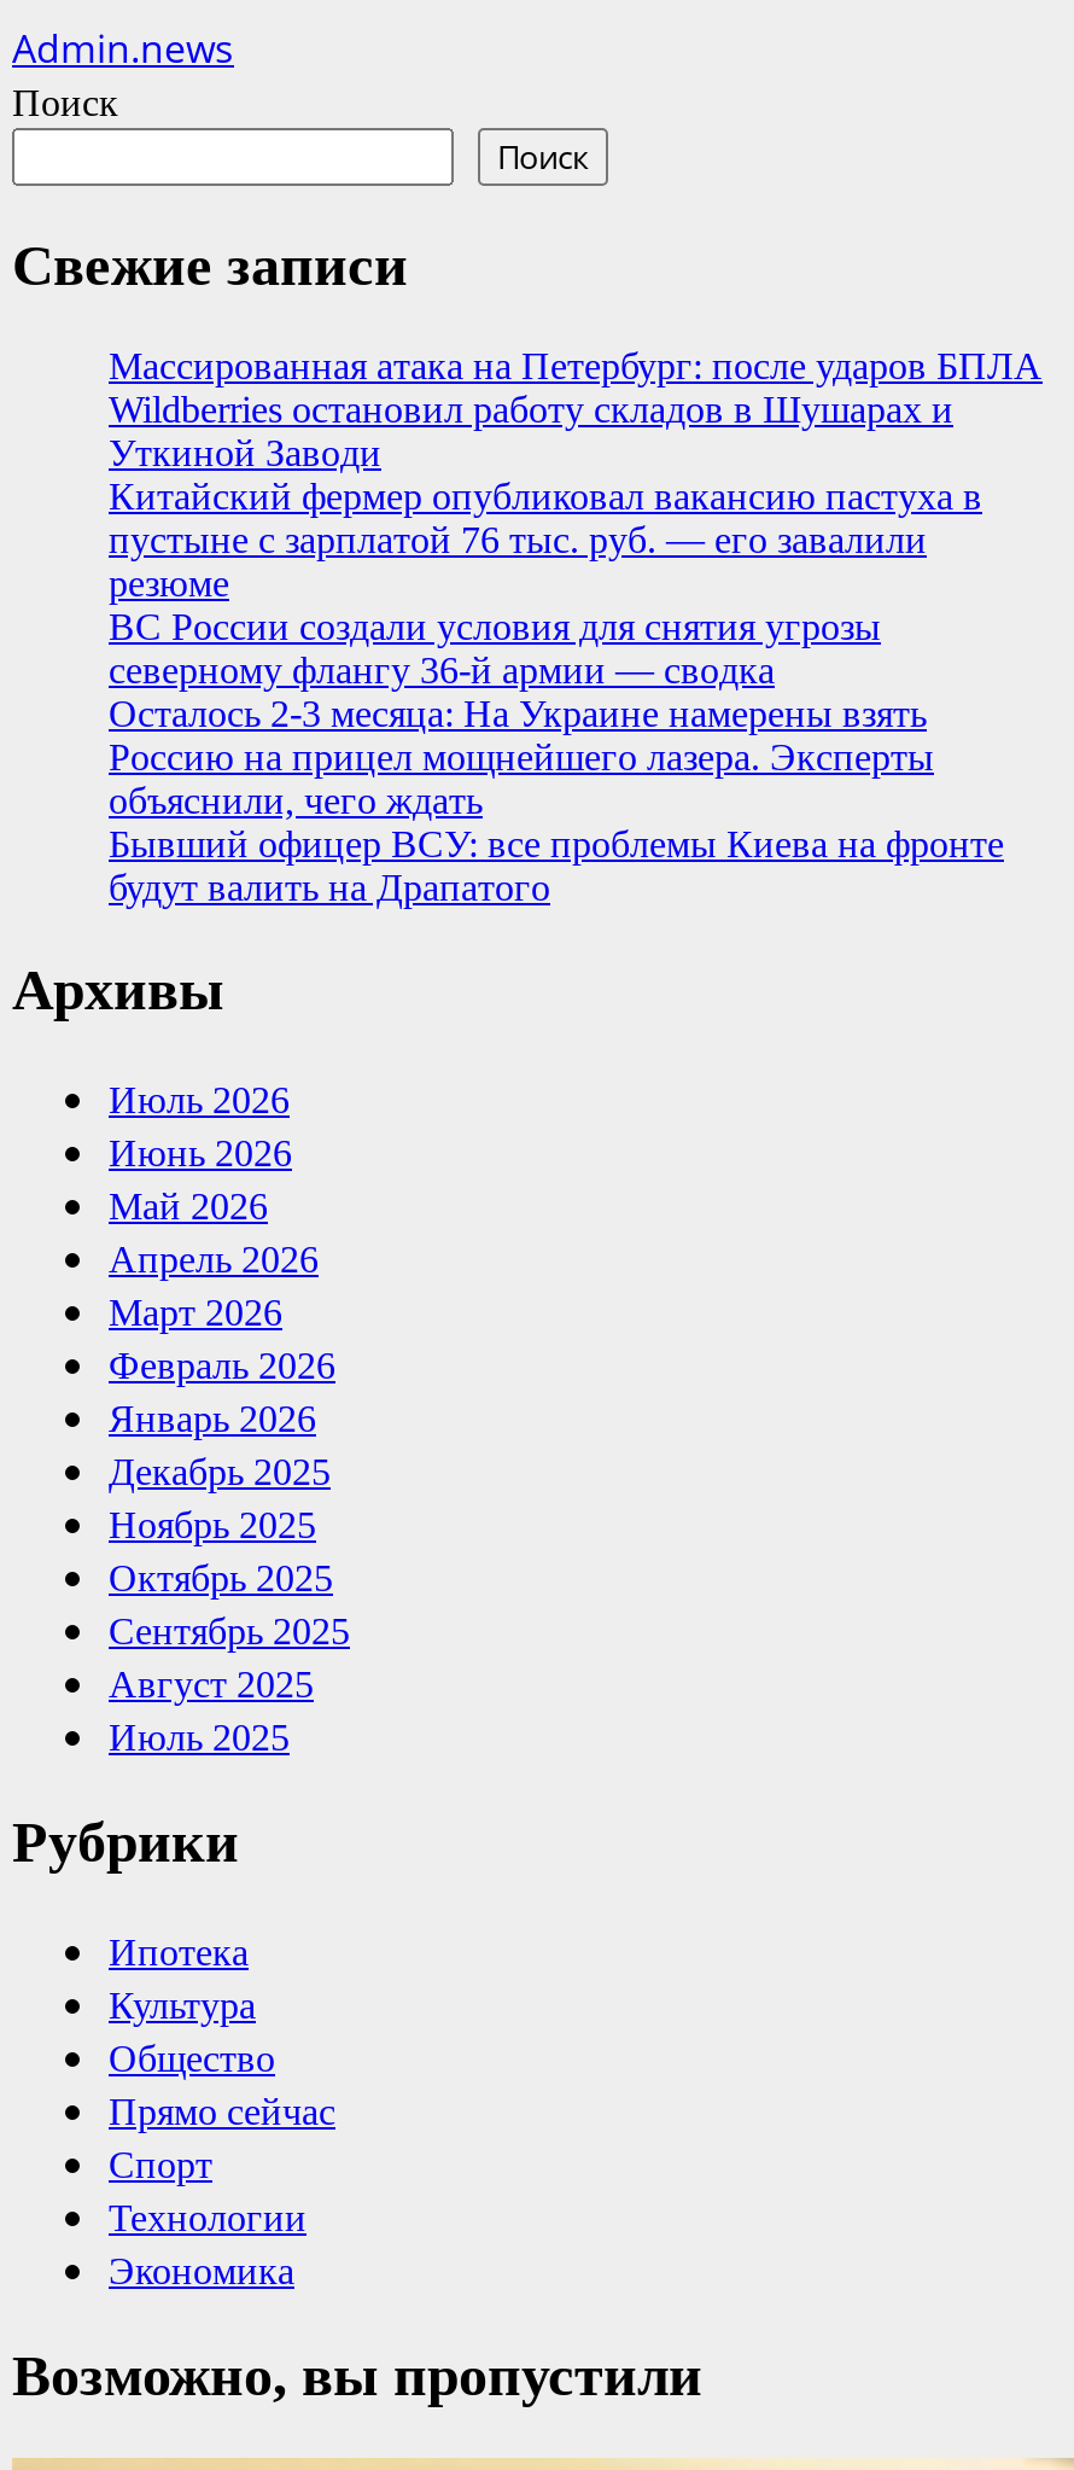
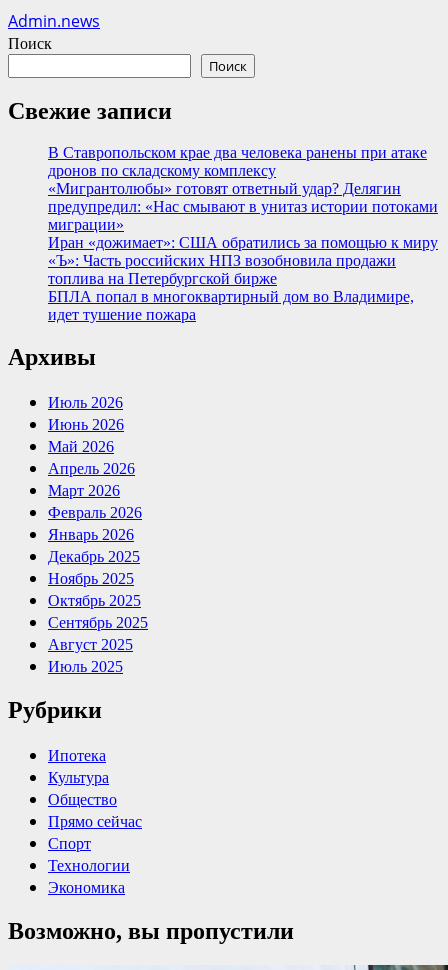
[109,346,1043,909] Массированная атака на Петербург: после ударов БПЛА | Wildberries остановил работу складов в Шушарах и | Уткиной Заводи | Китайский фермер опубликовал вакансию пастуха в | пустыне с зарплатой 76 тыс. руб. — его завалили | резюме | ВС России создали условия для снятия угрозы | северному флангу 36-й армии — сводка | Осталось 2-3 месяца: На Украине намерены взять | Россию на прицел мощнейшего лазера. Эксперты | объяснили, чего ждать | Бывший офицер ВСУ: все проблемы Киева на фронте | будут валить на Драпатого -> [48,144,438,323] В Ставропольском крае два человека ранены при атаке | дронов по складскому комплексу | «Мигрантолюбы» готовят ответный удар? Делягин | предупредил: «Нас смывают в унитаз истории потоками | миграции» | Иран «дожимает»: США обратились за помощью к миру | «Ъ»: Часть российских НПЗ возобновила продажи | топлива на Петербургской бирже | БПЛА попал в многоквартирный дом во Владимире, | идет тушение пожара

